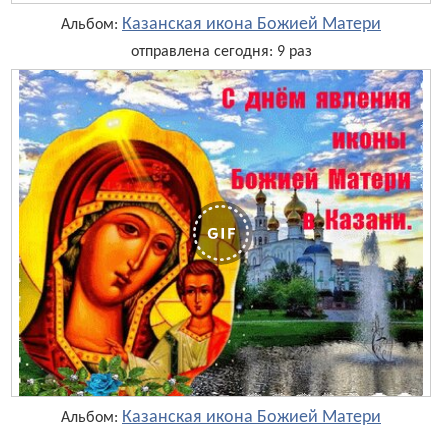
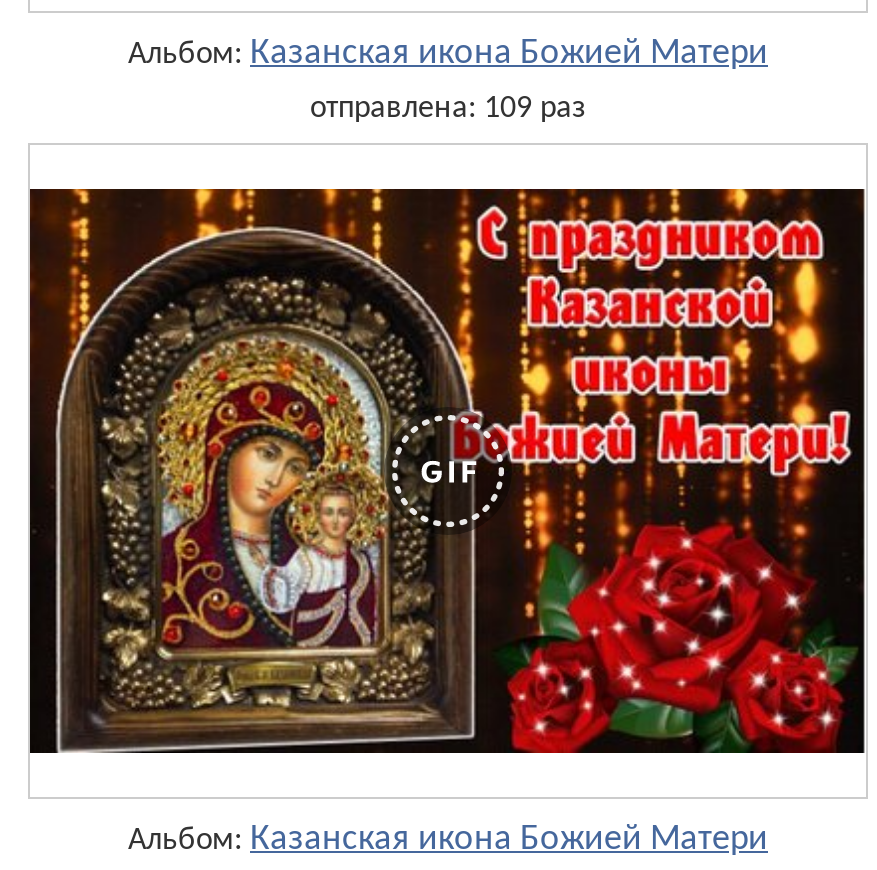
[130,44,311,60] отправлена сегодня: 9 раз -> [310,93,586,125] отправлена: 109 раз
[12,69,430,397] [image] -> [28,145,866,797] [image]

